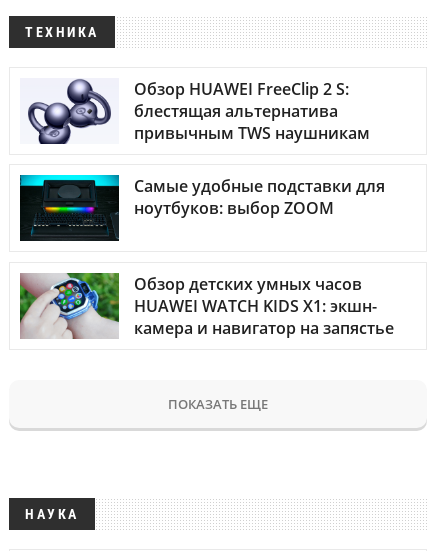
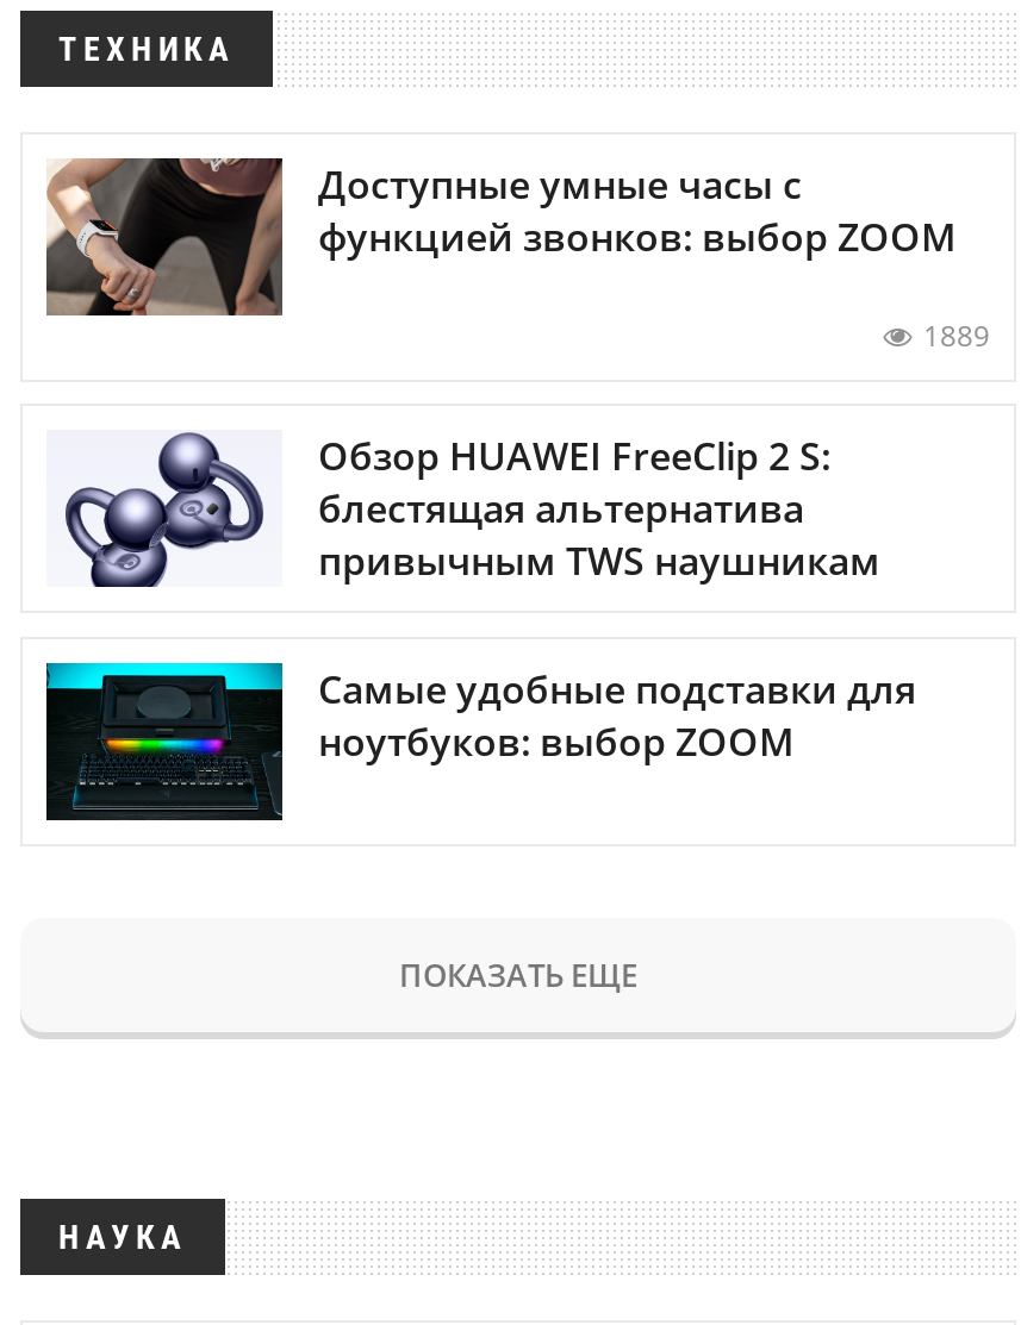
none -> [44,156,990,357] [image] | Доступные умные часы с | функцией звонков: выбор ZOOM | 1889
moved [26,79,385,219] -> [61,432,916,767]: [image] | блестящая альтернатива | привычным TWS наушникам | Самые удобные подставки для | ноутбуков: выбор ZOOM
[19,272,394,340] [image] | Обзор детских умных часов | HUAWEI WATCH KIDS X1: экшн- | камера и навигатор на запястье -> none

